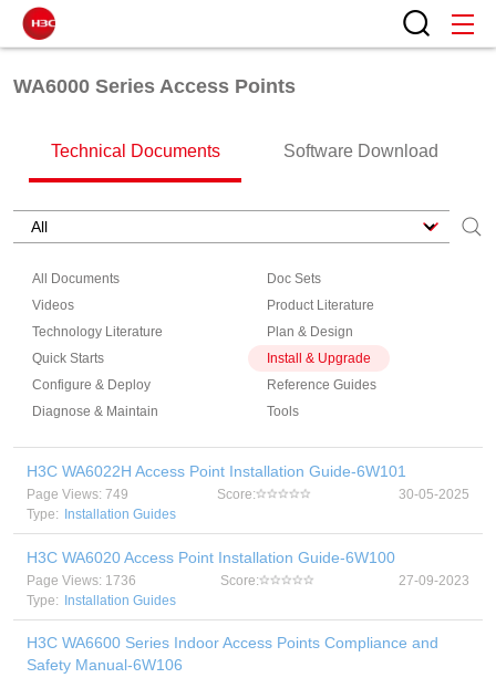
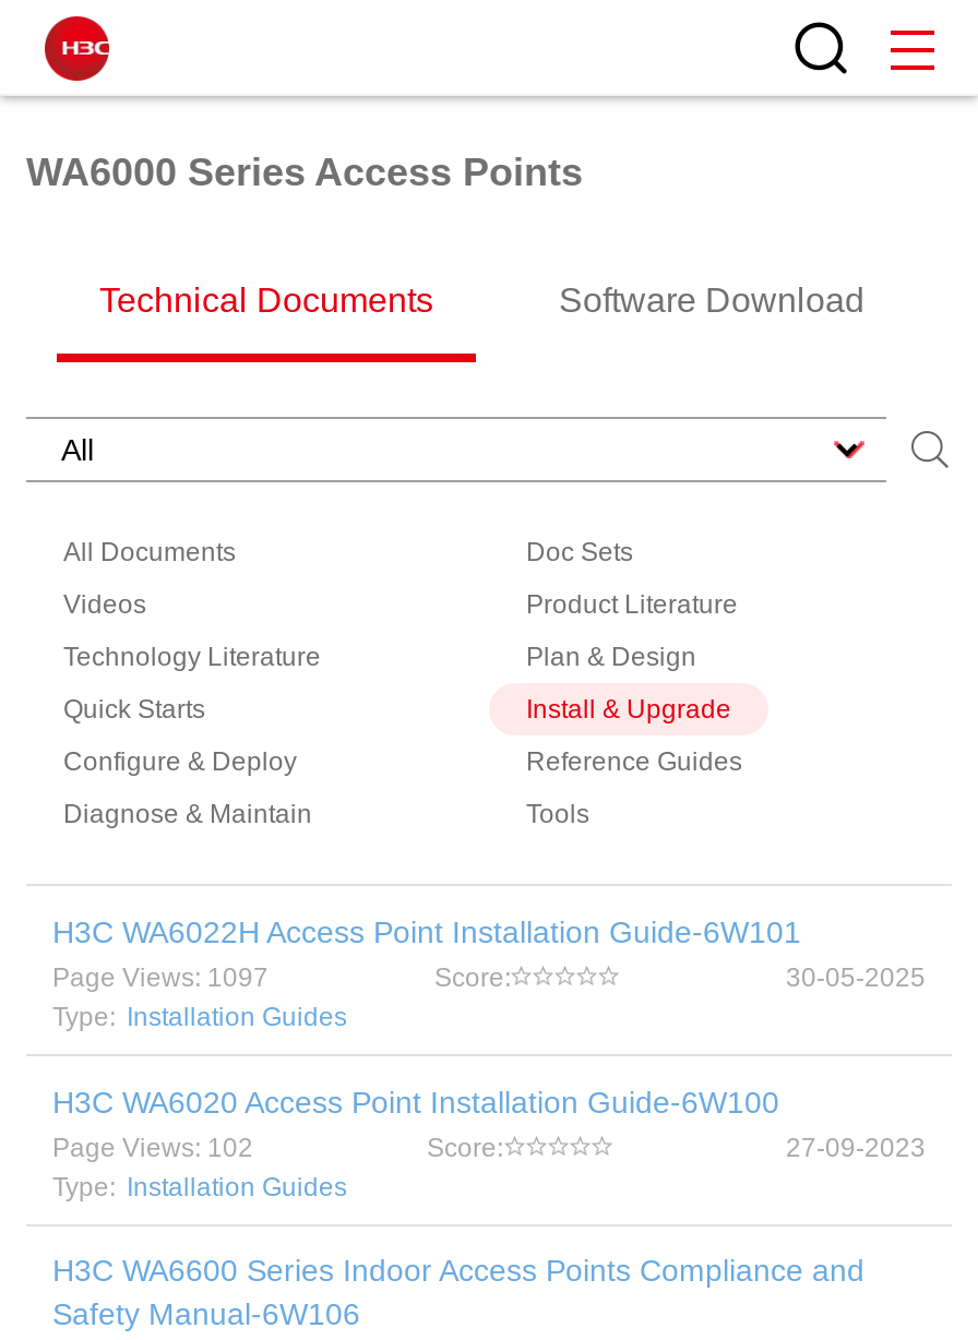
[27,487,128,502] Page Views: 749 -> [52,962,269,993] Page Views: 1097
[27,573,136,588] Page Views: 1736 -> [52,1133,253,1163] Page Views: 102

